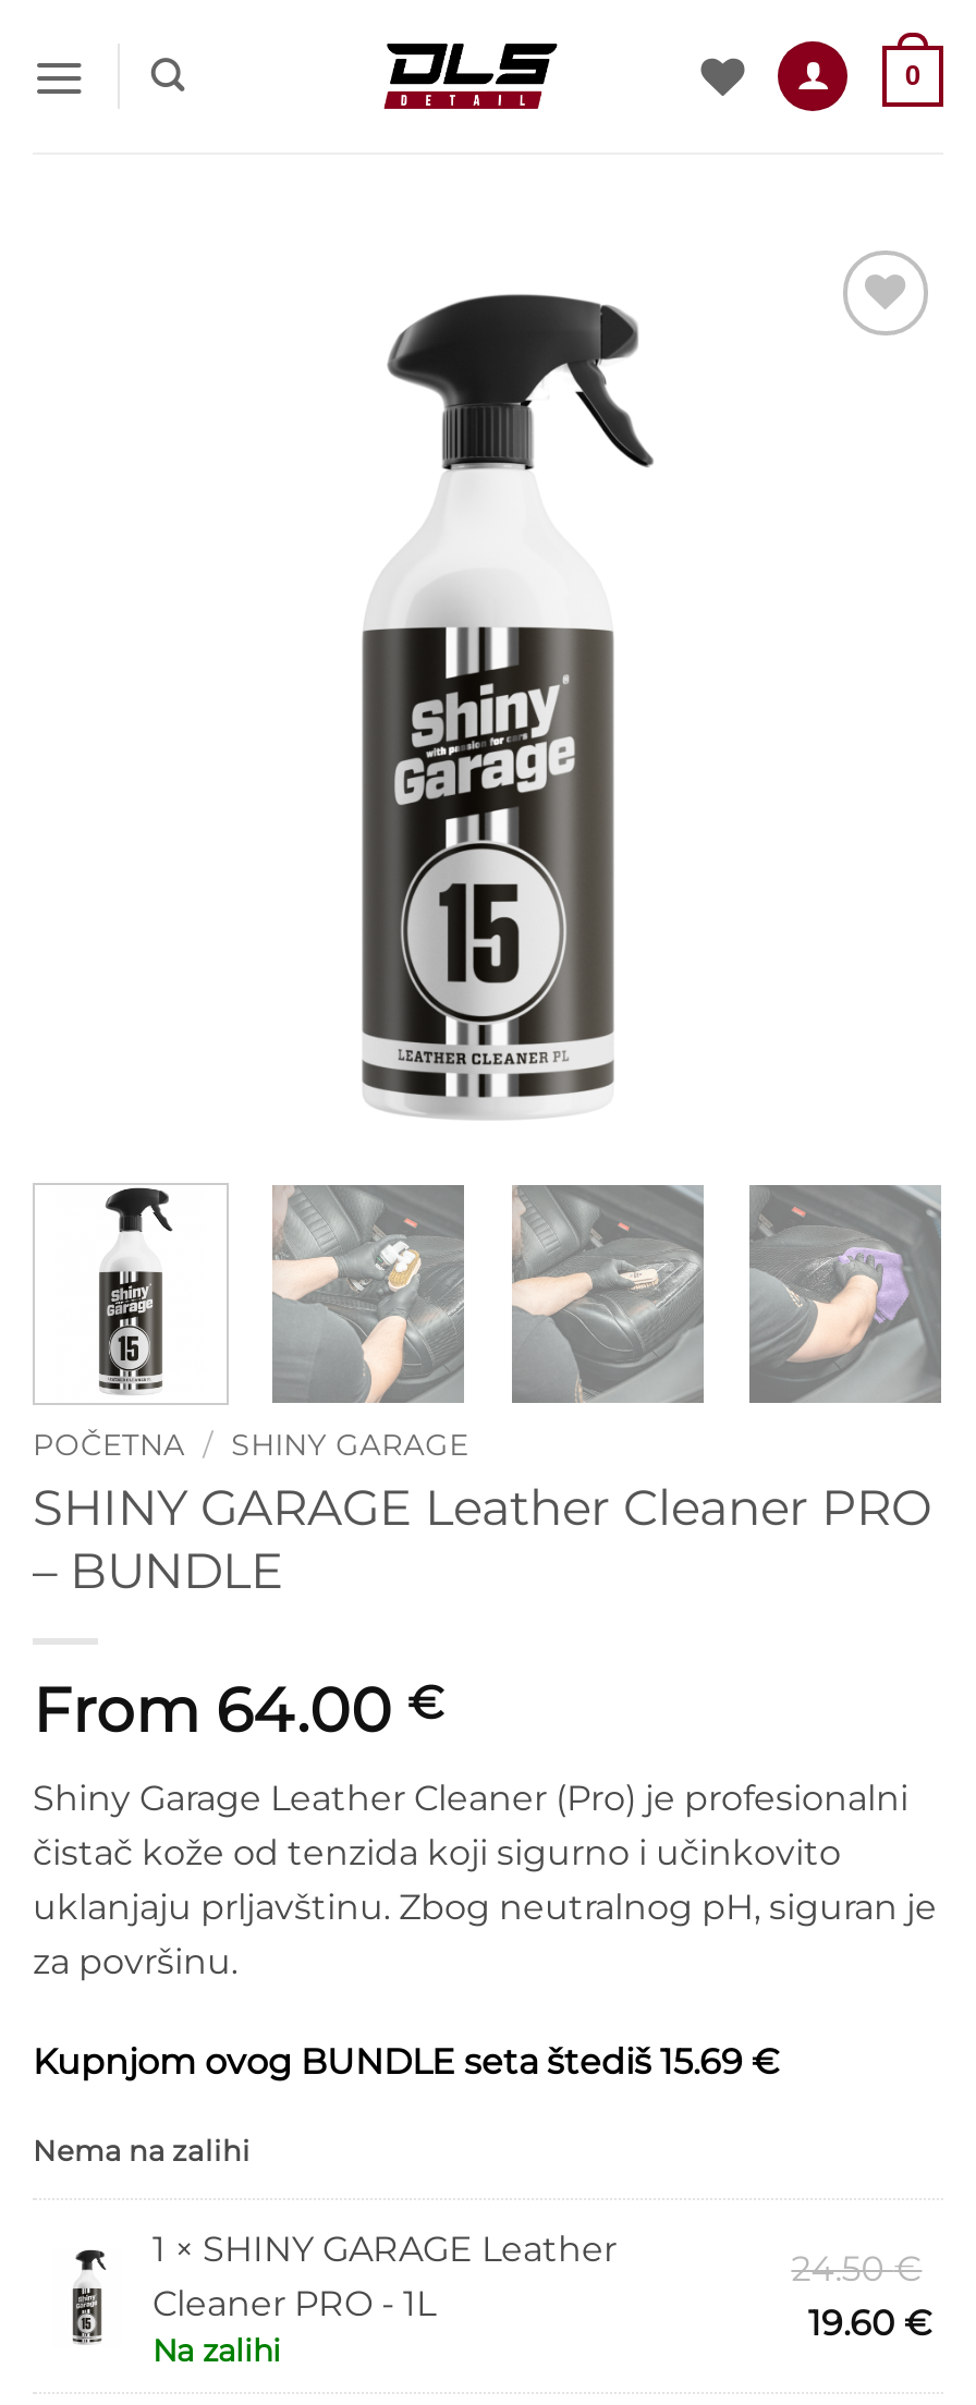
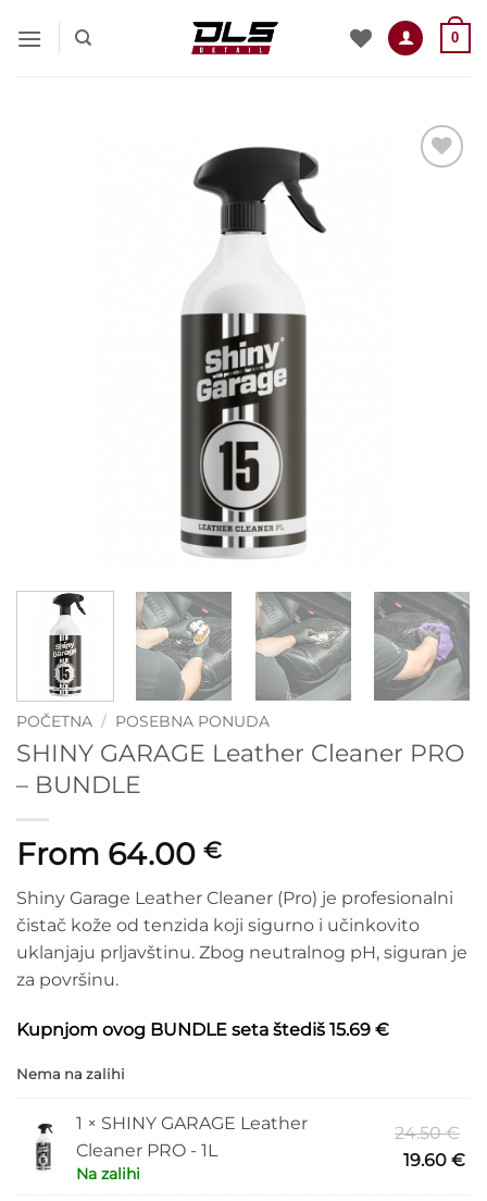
[33,1428,469,1463] POČETNA / SHINY GARAGE -> [16,713,270,730] POČETNA / POSEBNA PONUDA

